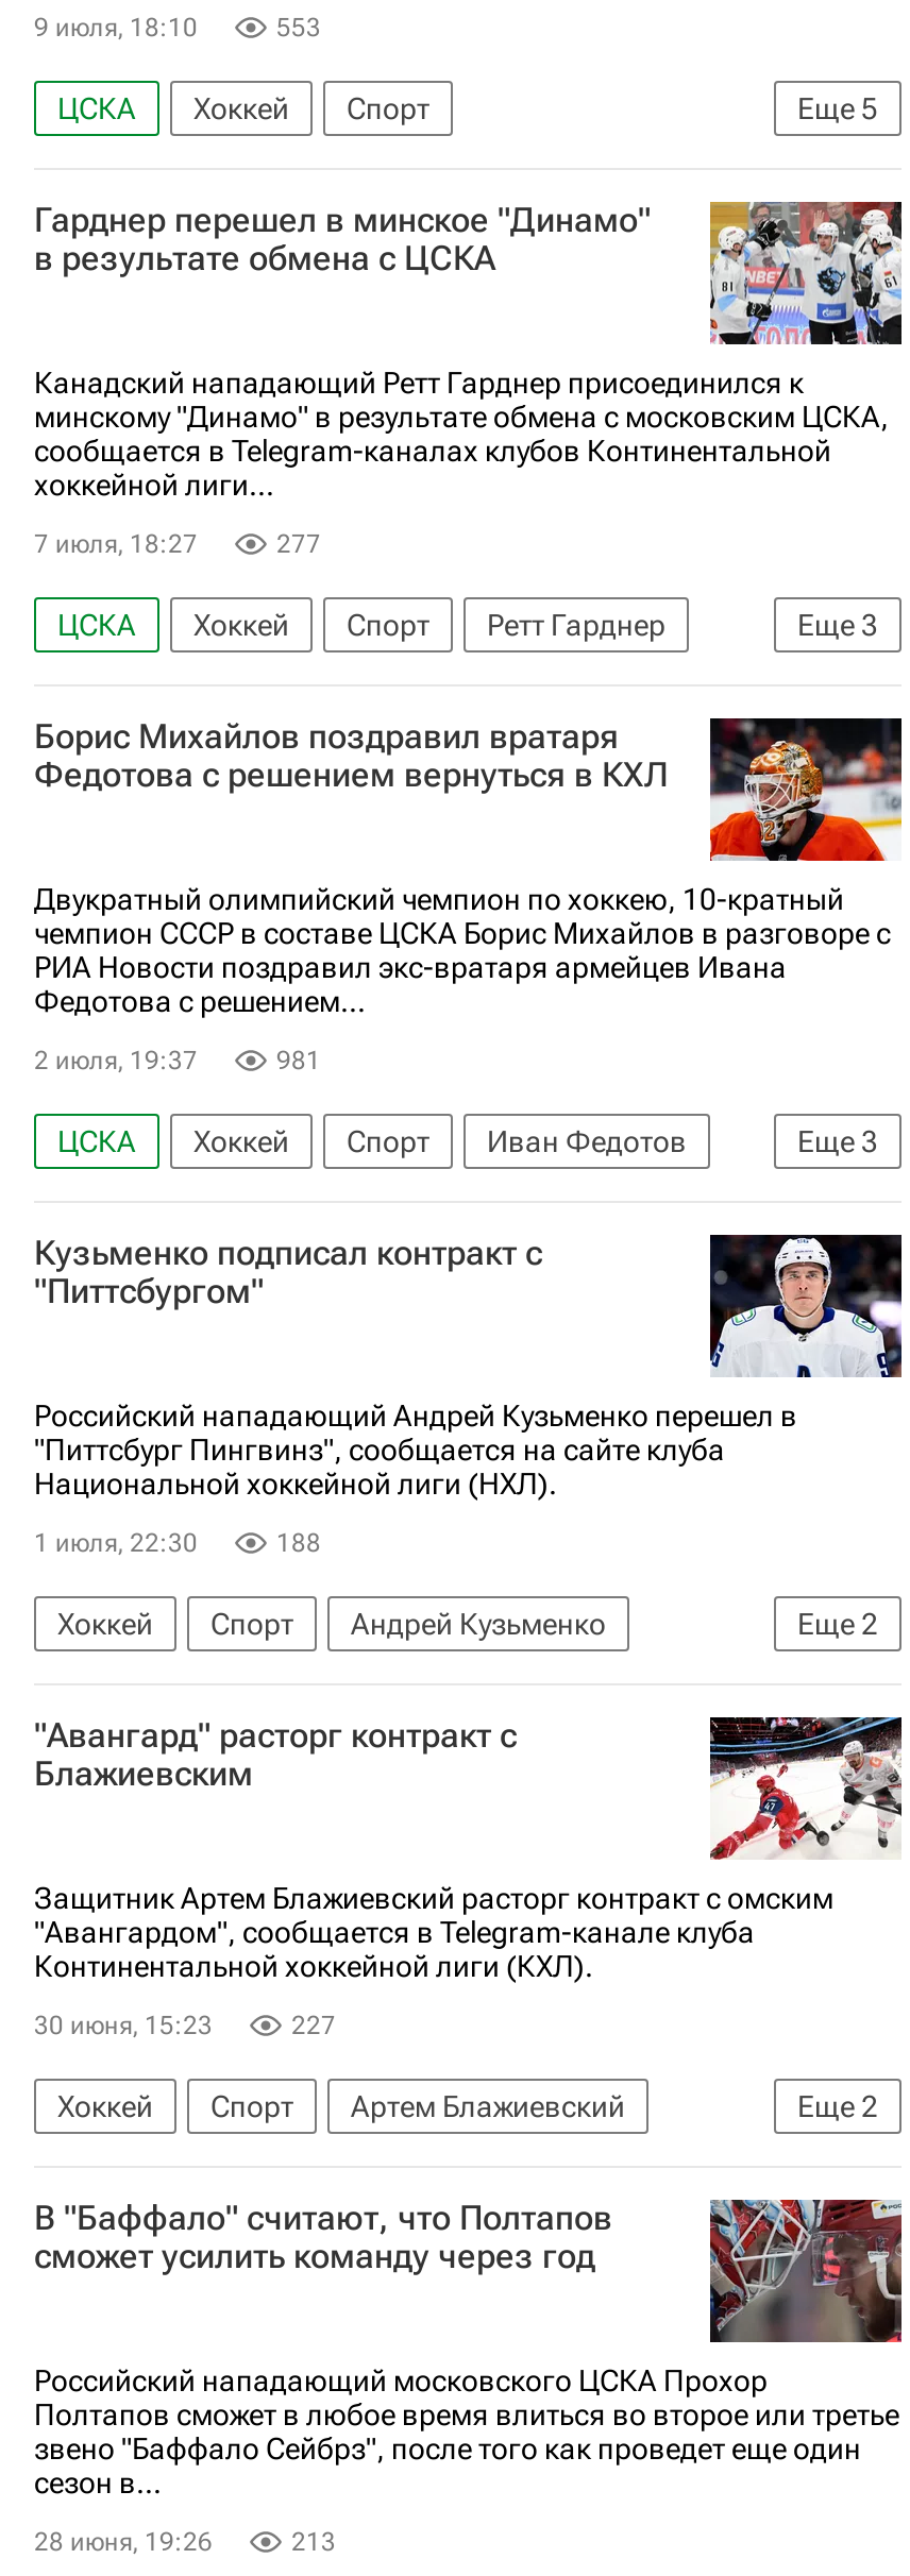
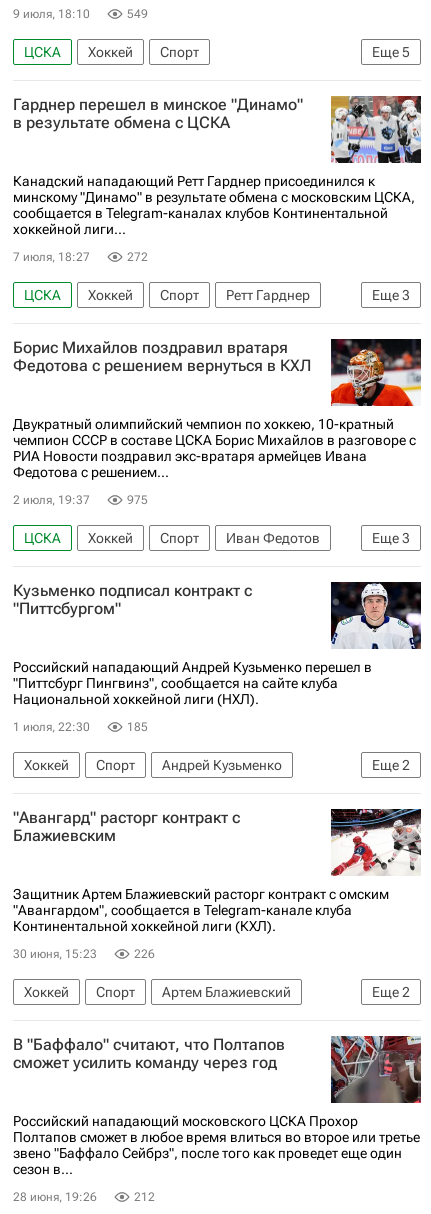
[276,12,321,41] 553 -> [127,6,148,20] 549
[276,529,321,559] 277 -> [127,250,148,264] 272
[276,1046,321,1075] 981 -> [127,493,148,507] 975
[276,1528,321,1558] 188 -> [127,720,148,734] 185
[291,2011,336,2040] 227 -> [134,947,155,961] 226
[291,2527,336,2557] 213 -> [134,1190,155,1204] 212

